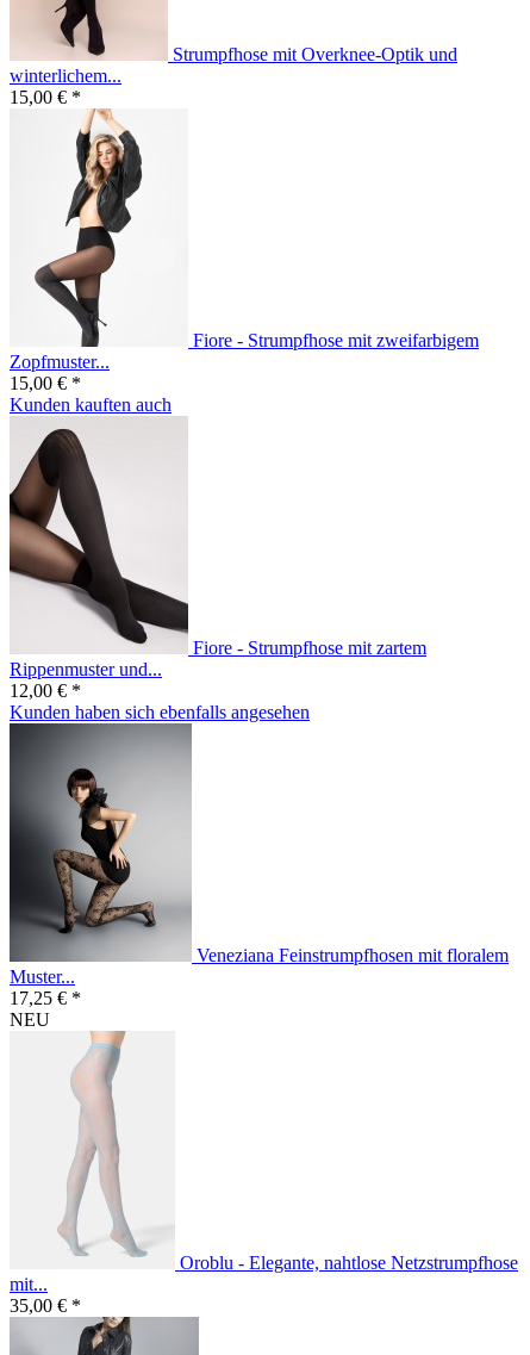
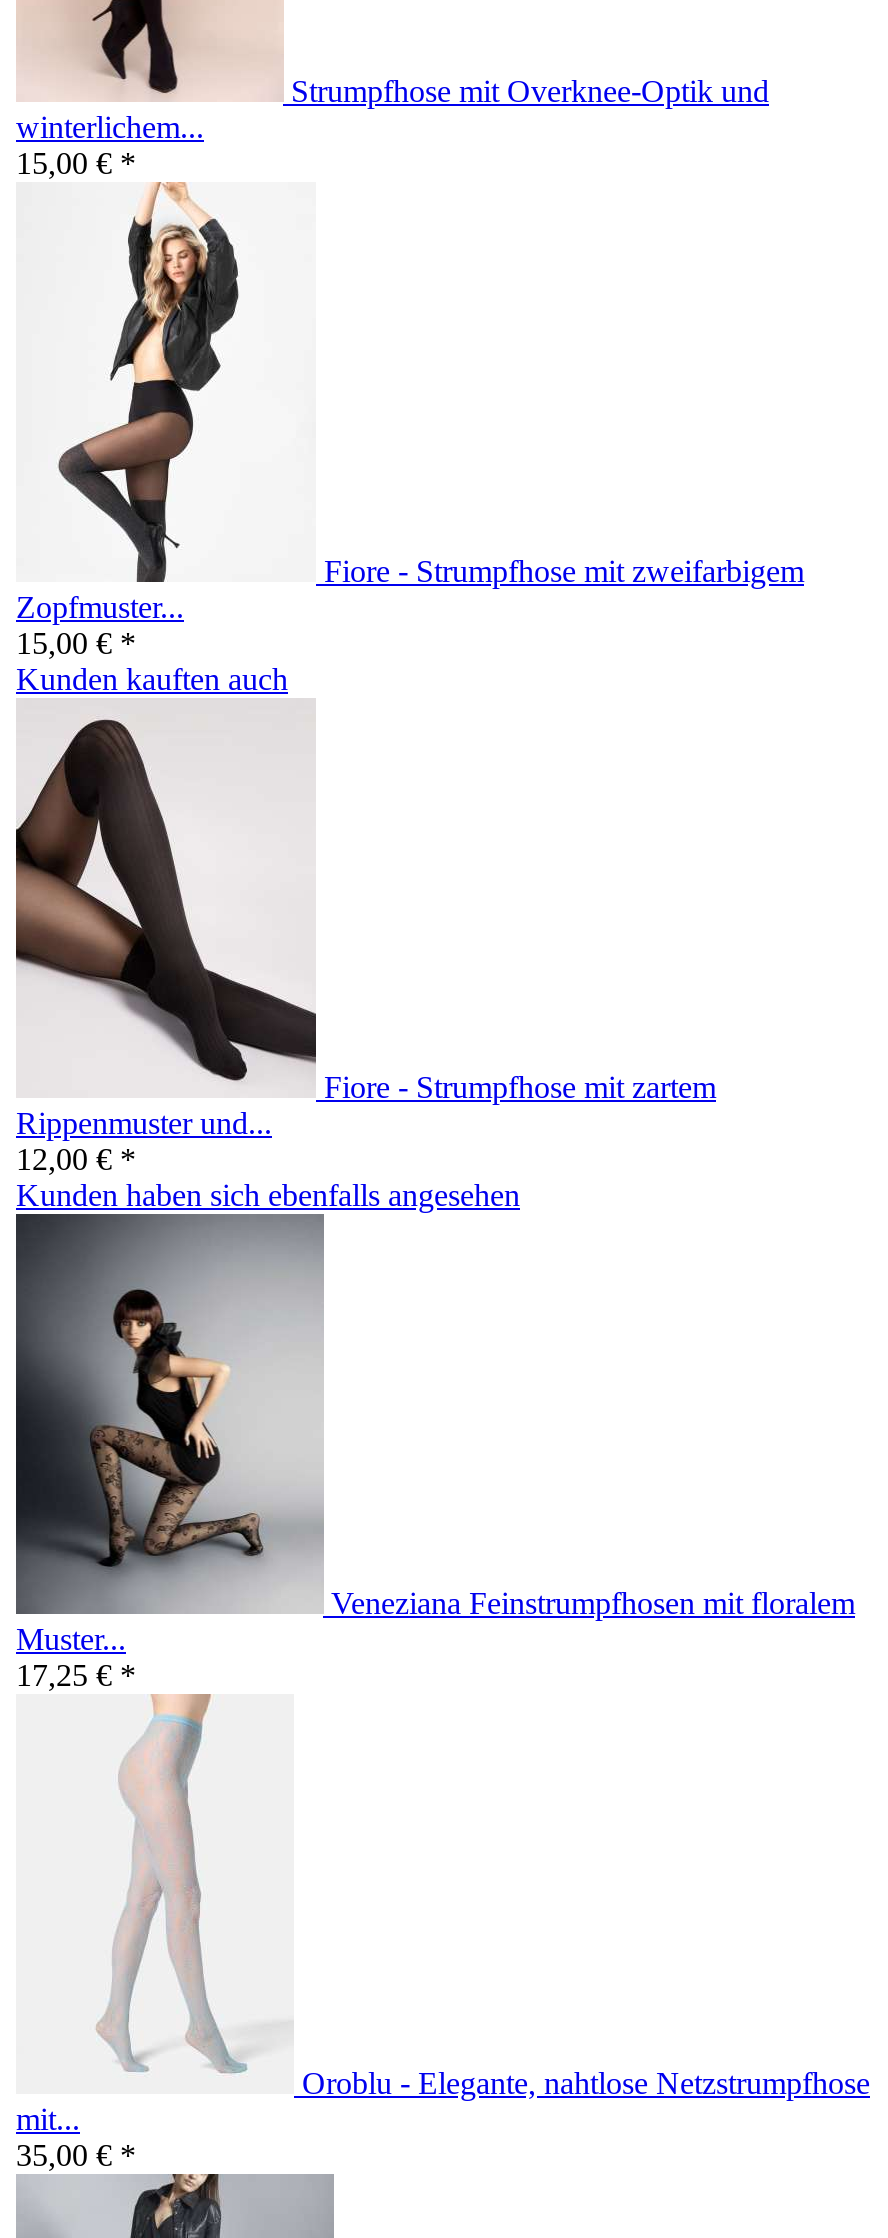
[10,1009,50,1030] NEU -> none

